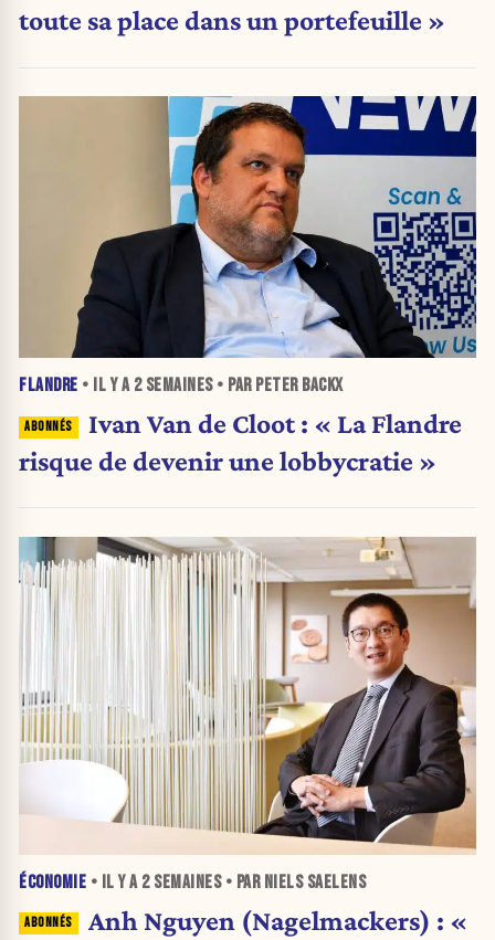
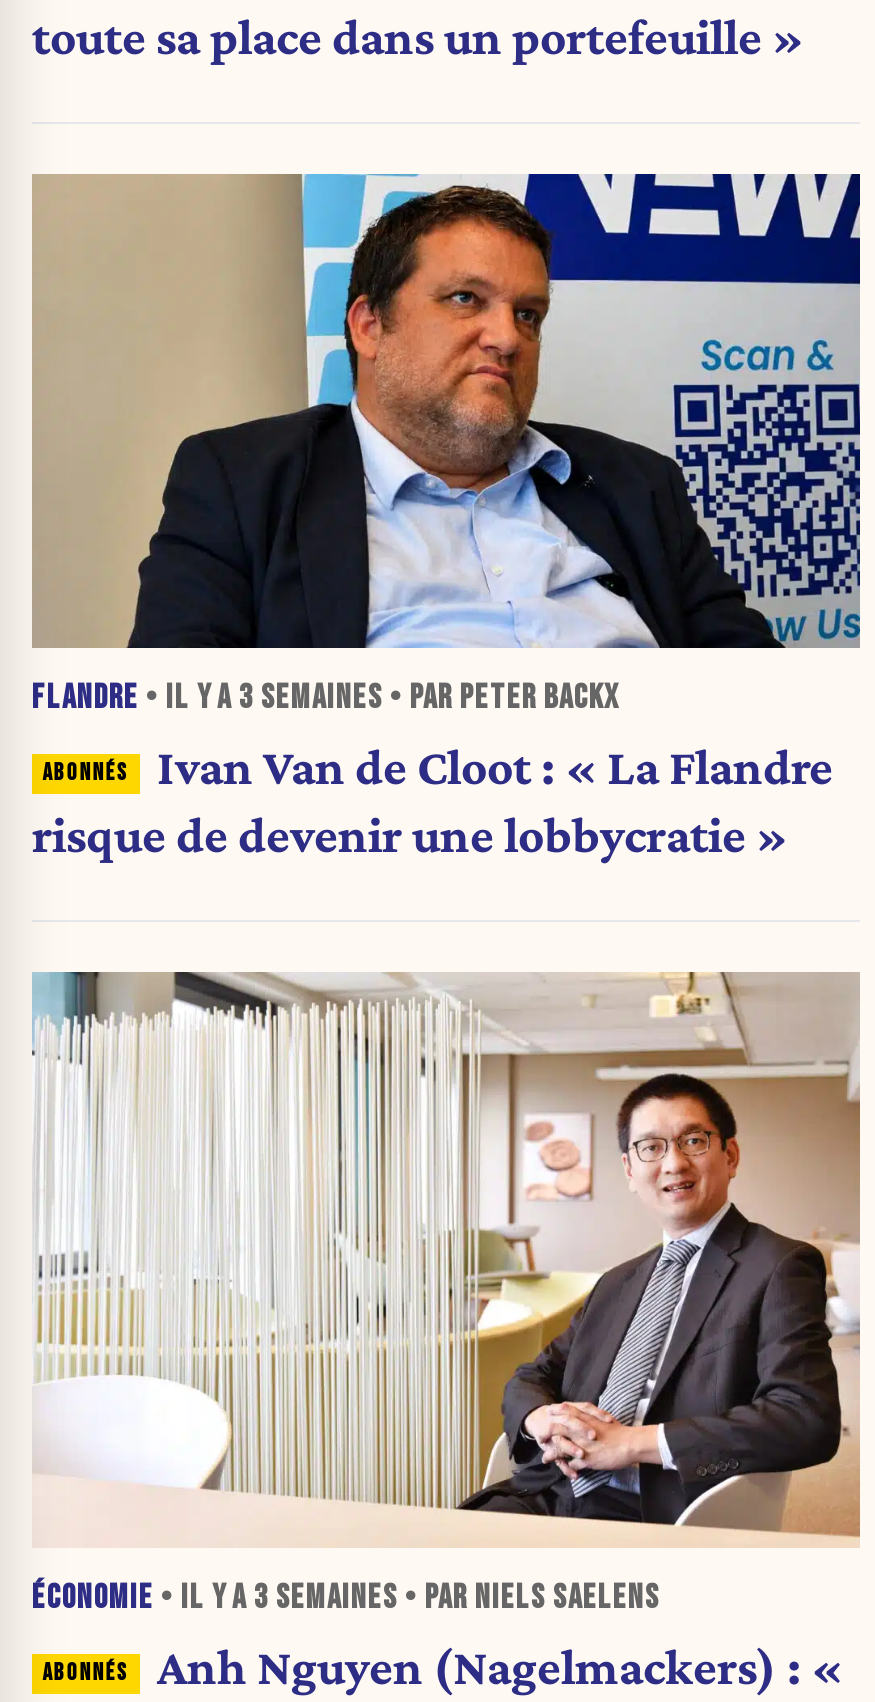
[19,374,343,396] FLANDRE • IL Y A 2 SEMAINES • PAR PETER BACKX -> [32,678,619,718] FLANDRE • IL Y A 3 SEMAINES • PAR PETER BACKX
[19,871,366,893] ÉCONOMIE • IL Y A 2 SEMAINES • PAR NIELS SAELENS -> [32,1578,660,1618] ÉCONOMIE • IL Y A 3 SEMAINES • PAR NIELS SAELENS

